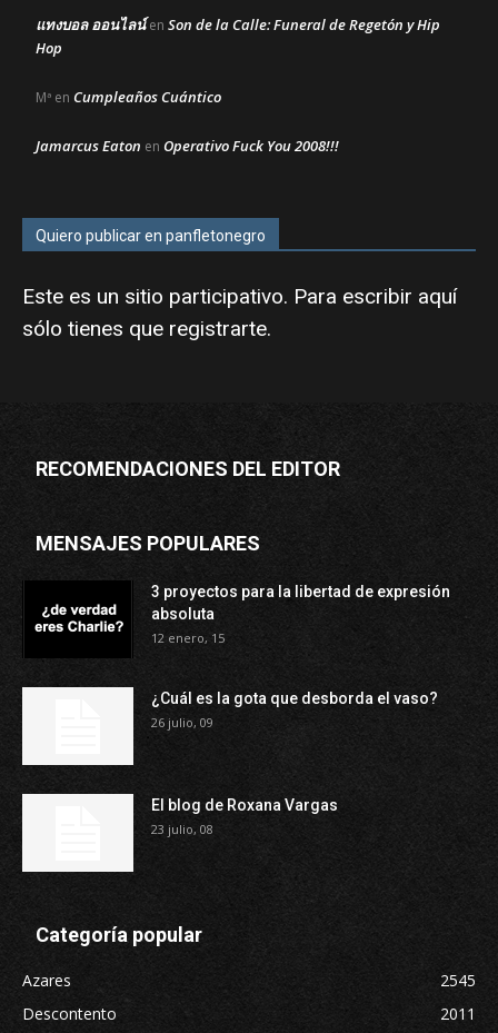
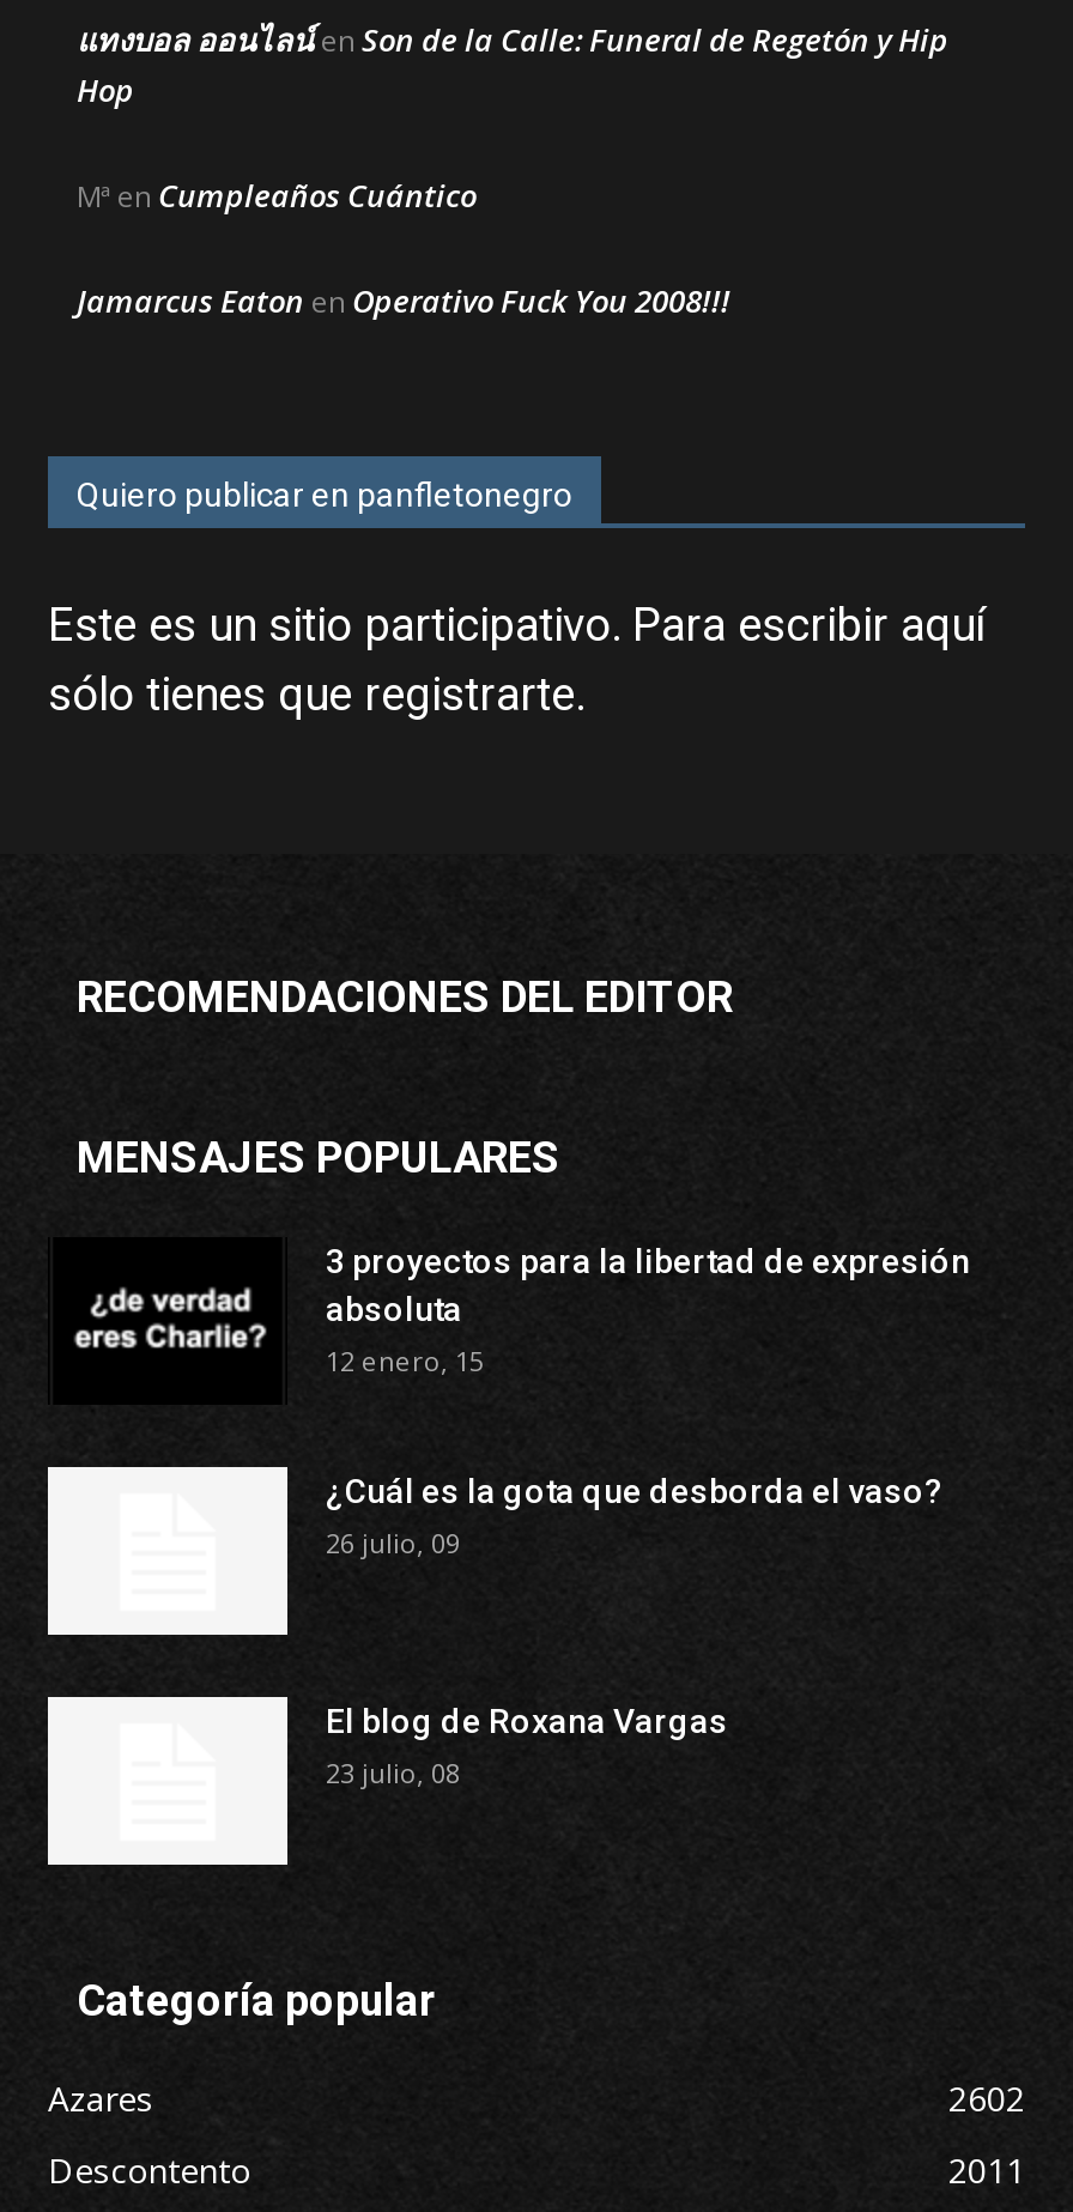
[440,969,476,990] 2545 -> [948,2075,1025,2120] 2602

